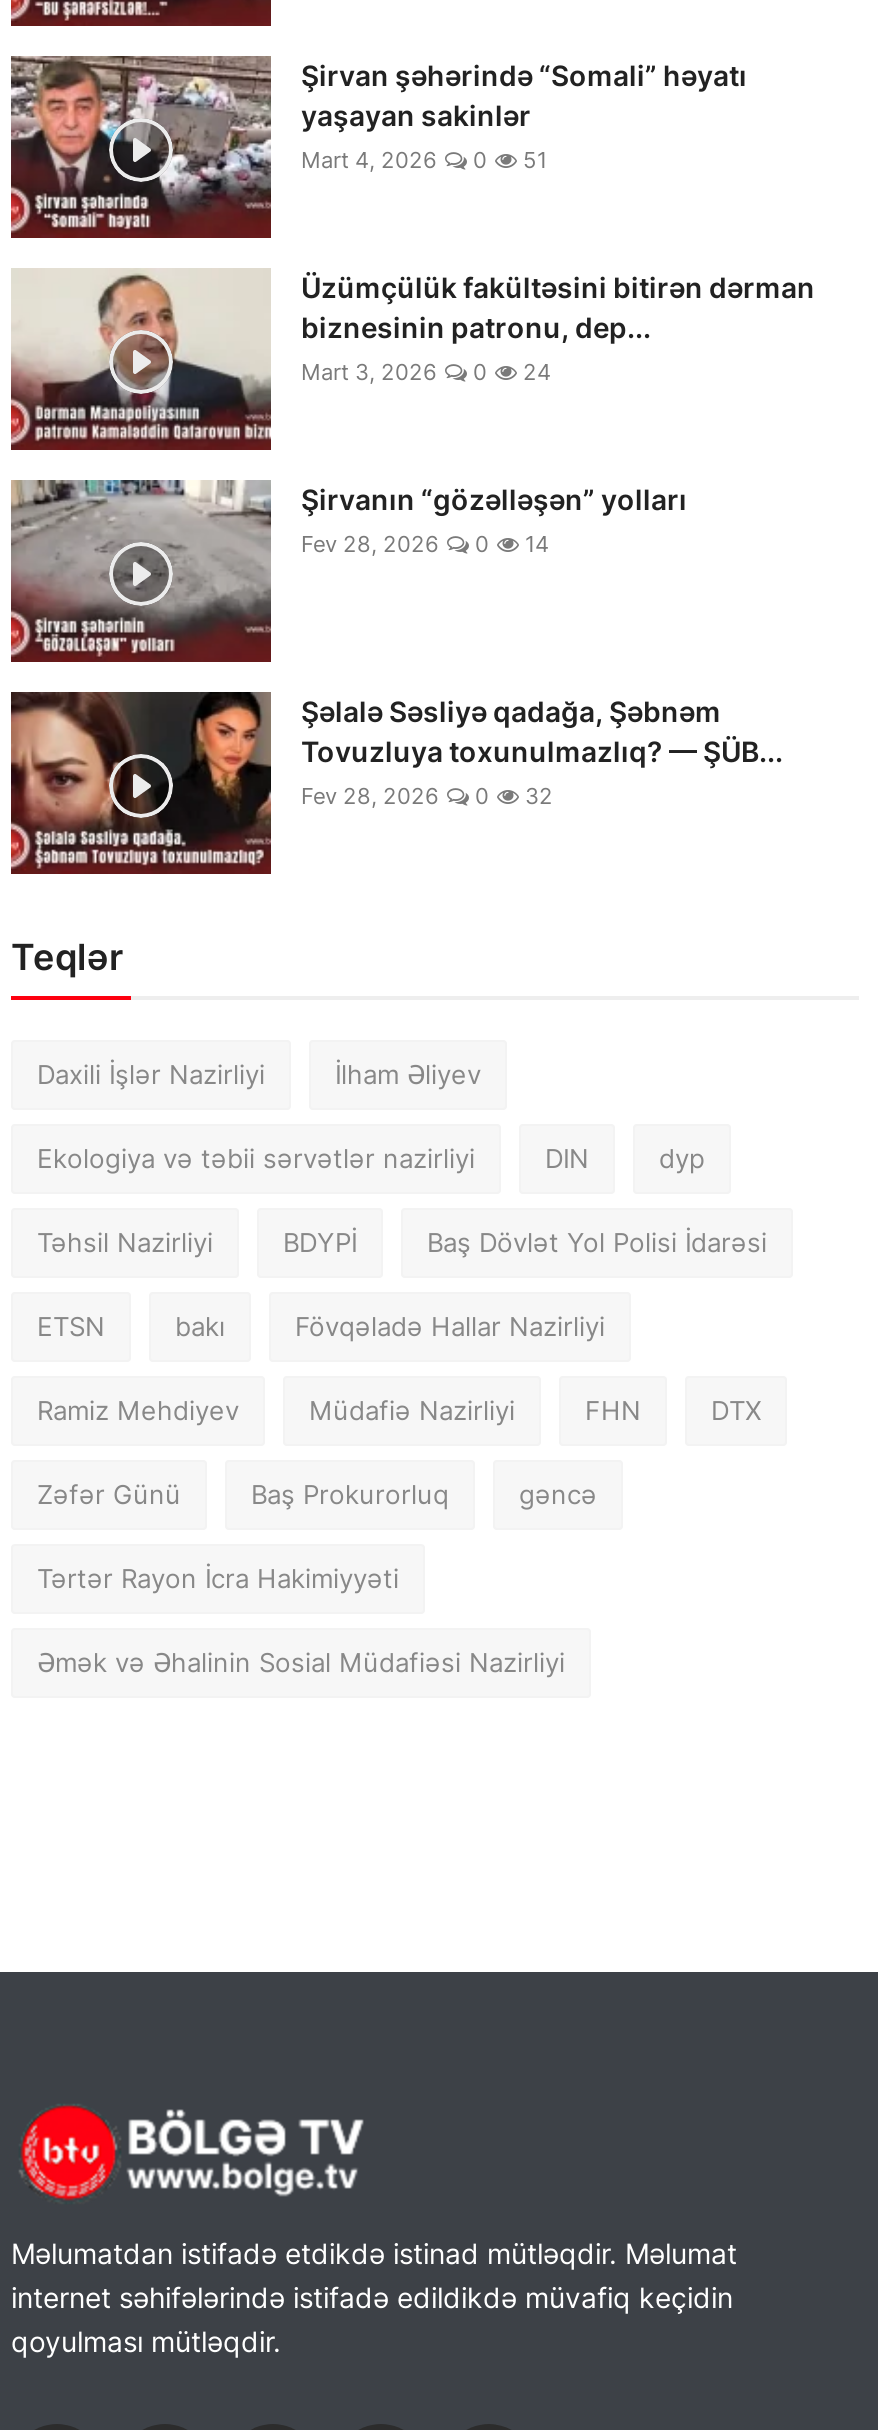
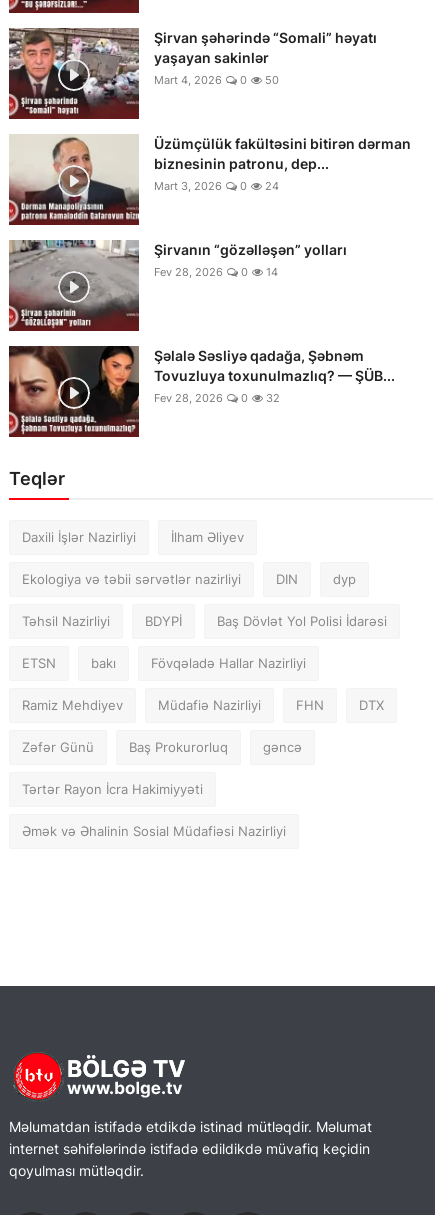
[301,147,547,175] Mart 4, 2026 0 51 -> [154,73,279,87] Mart 4, 2026 0 50

